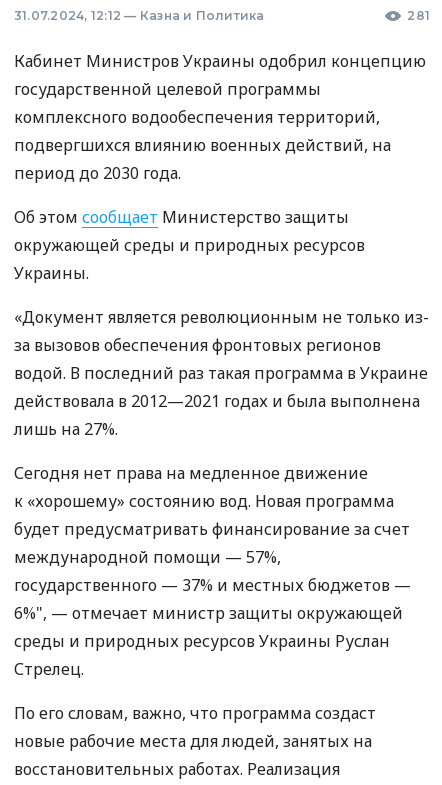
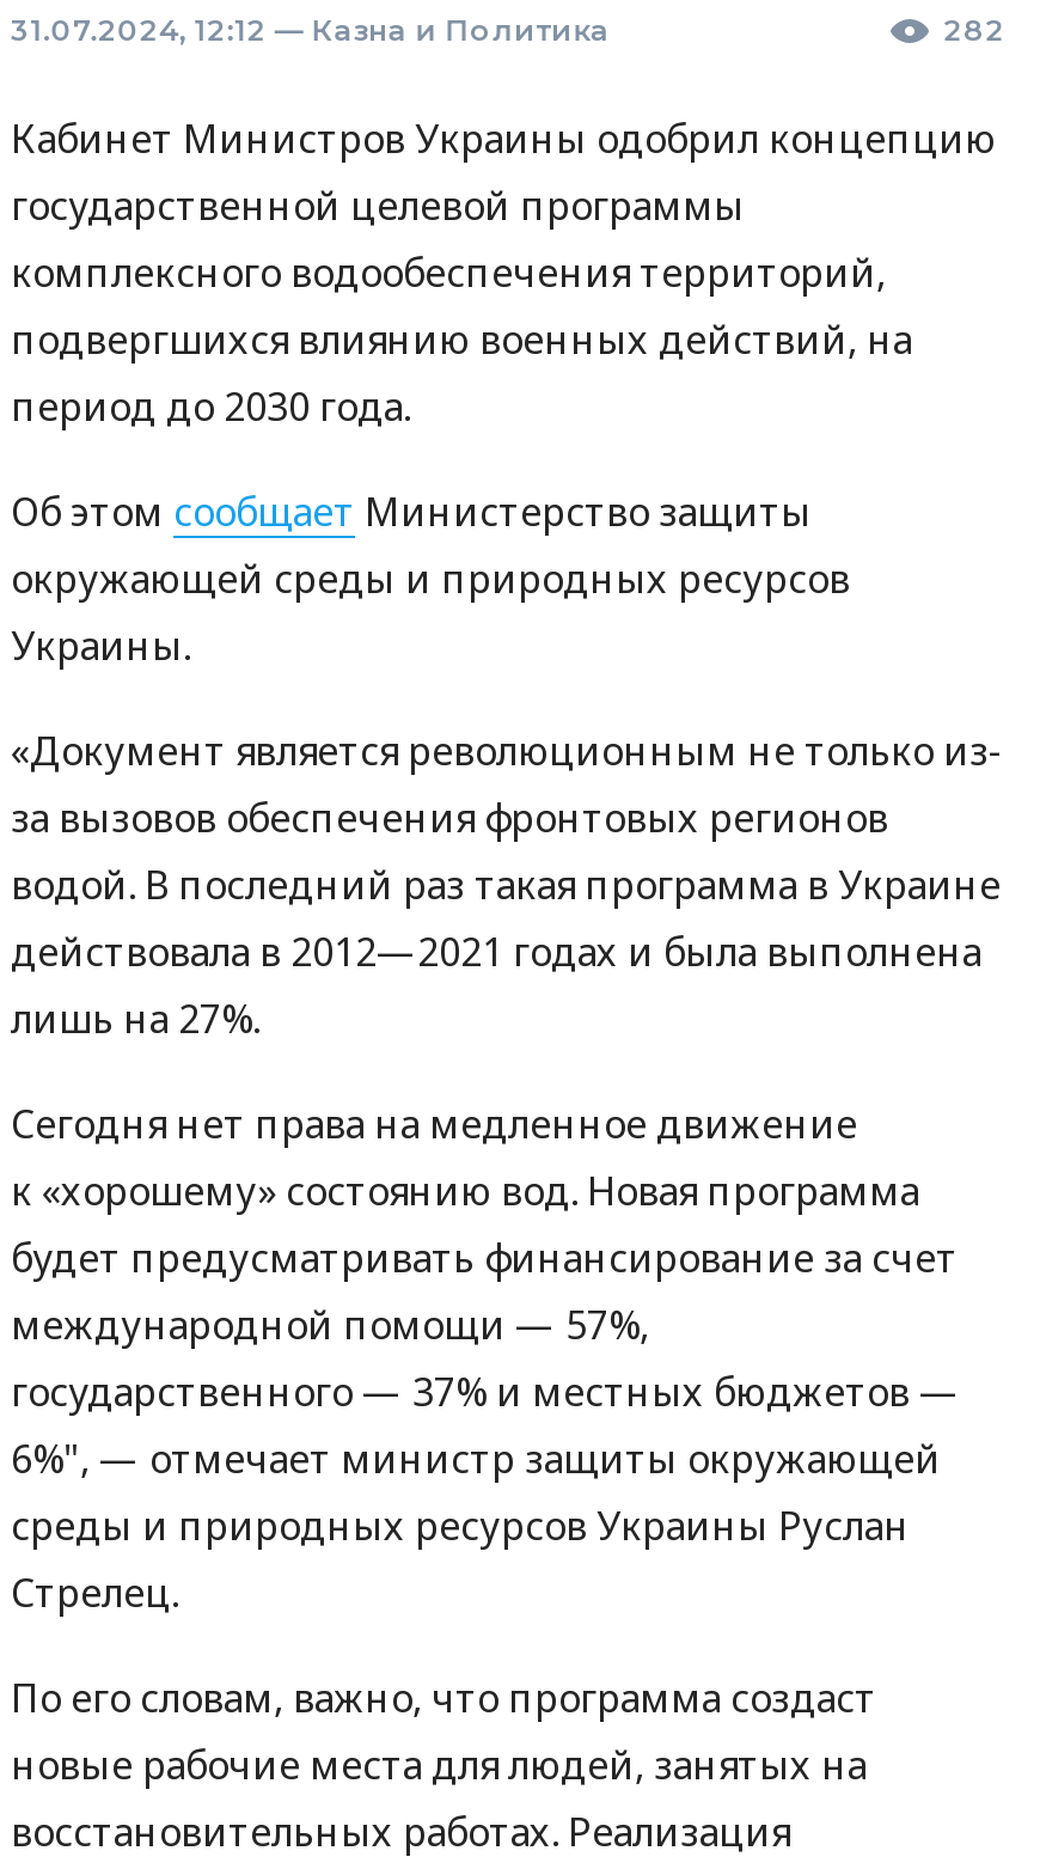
[407,8,430,23] 281 -> [944,12,1005,48] 282

